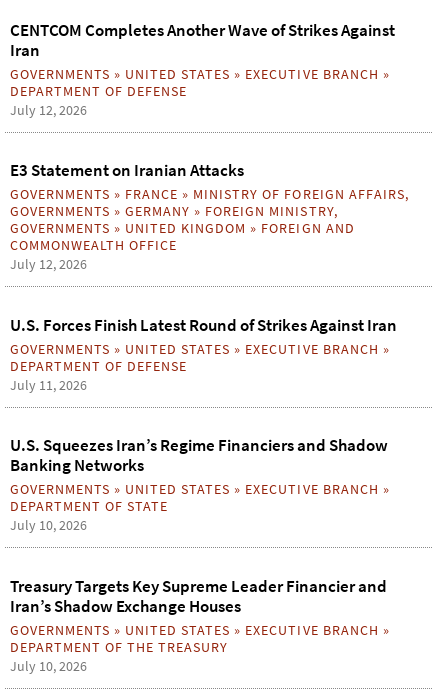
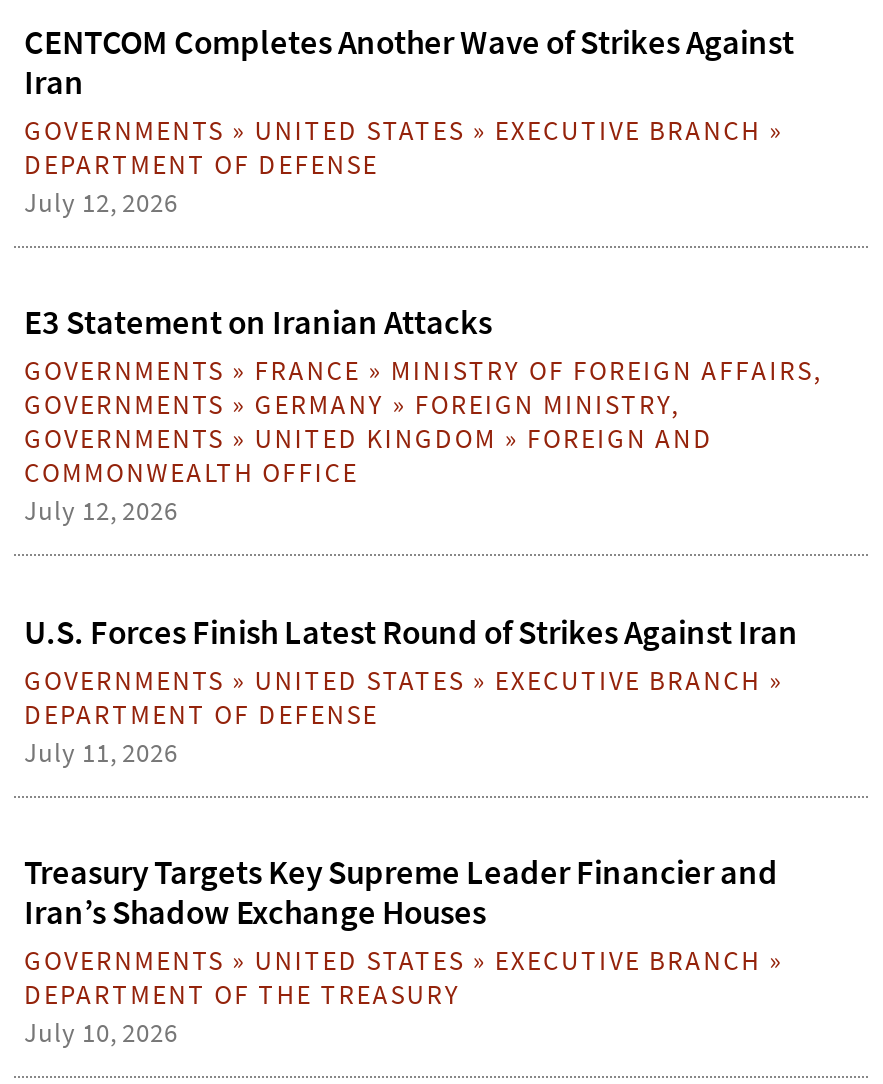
[10,434,390,534] U.S. Squeezes Iran’s Regime Financiers and Shadow | Banking Networks | GOVERNMENTS» UNITED STATES» EXECUTIVE BRANCH» | DEPARTMENT OF STATE | July 10, 2026 -> none

